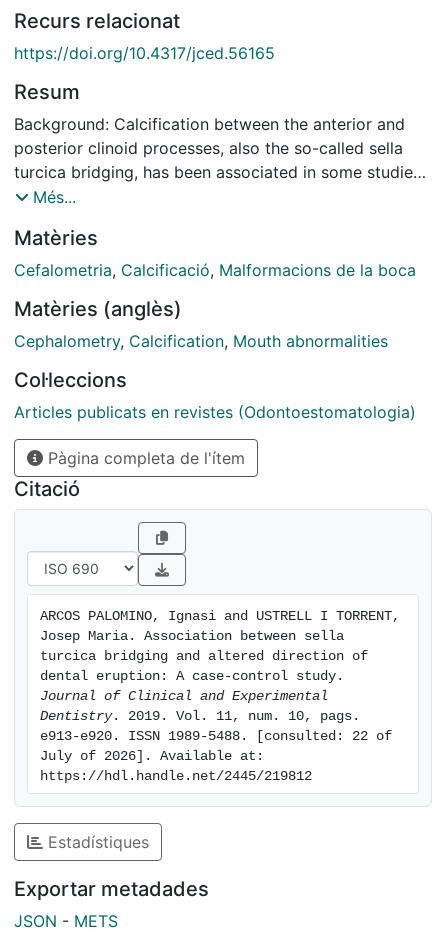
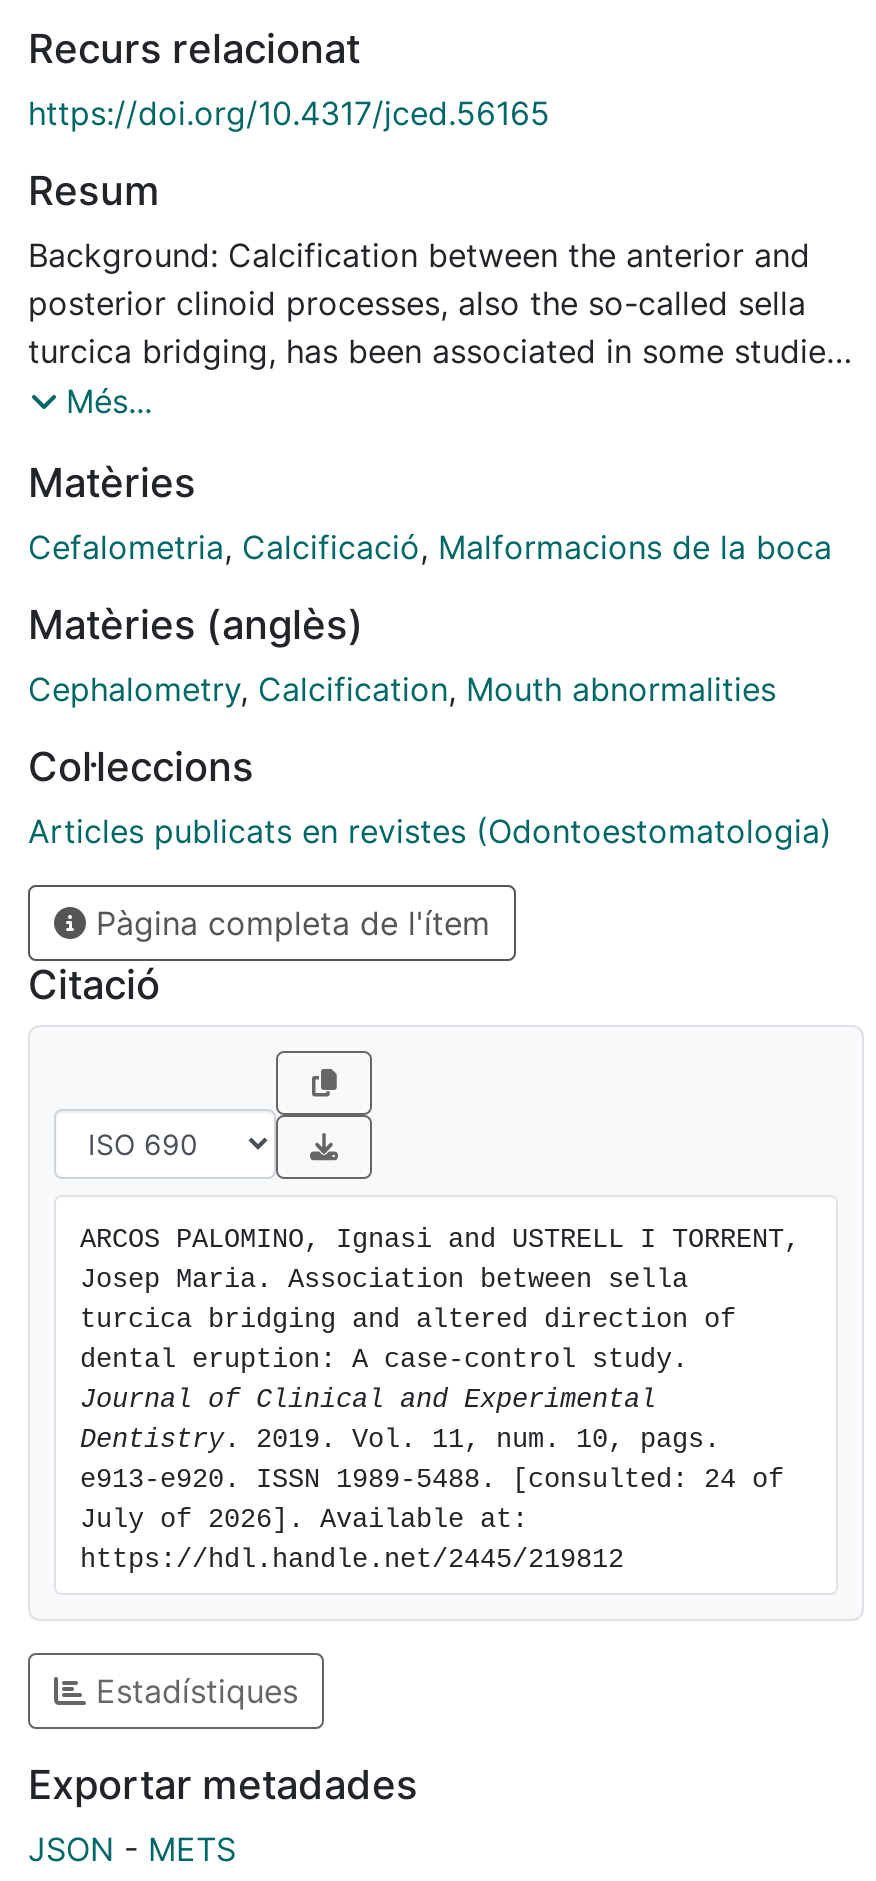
[40,729,392,744] e913-e920. ISSN 1989-5488. [consulted: 22 of -> [80,1466,784,1496] e913-e920. ISSN 1989-5488. [consulted: 24 of

